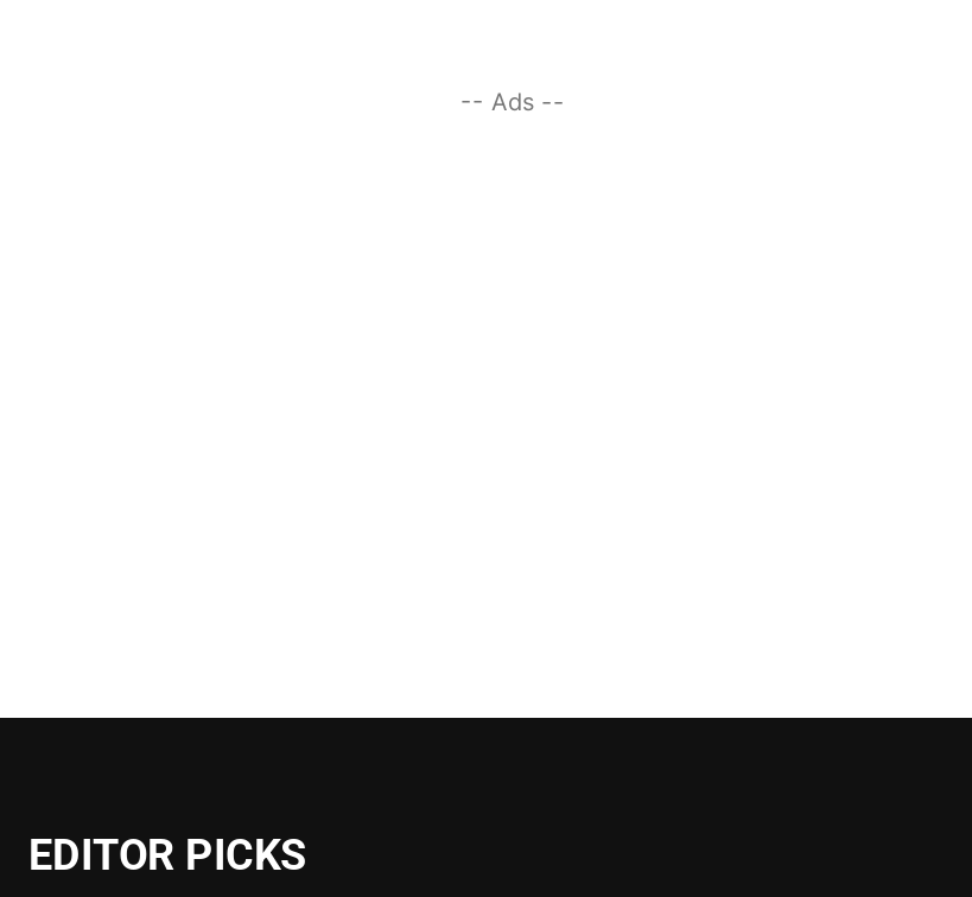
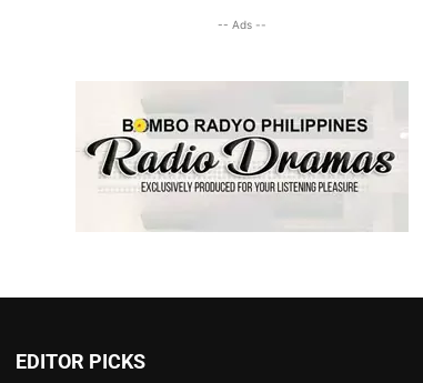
none -> [78,81,407,232] [image]

